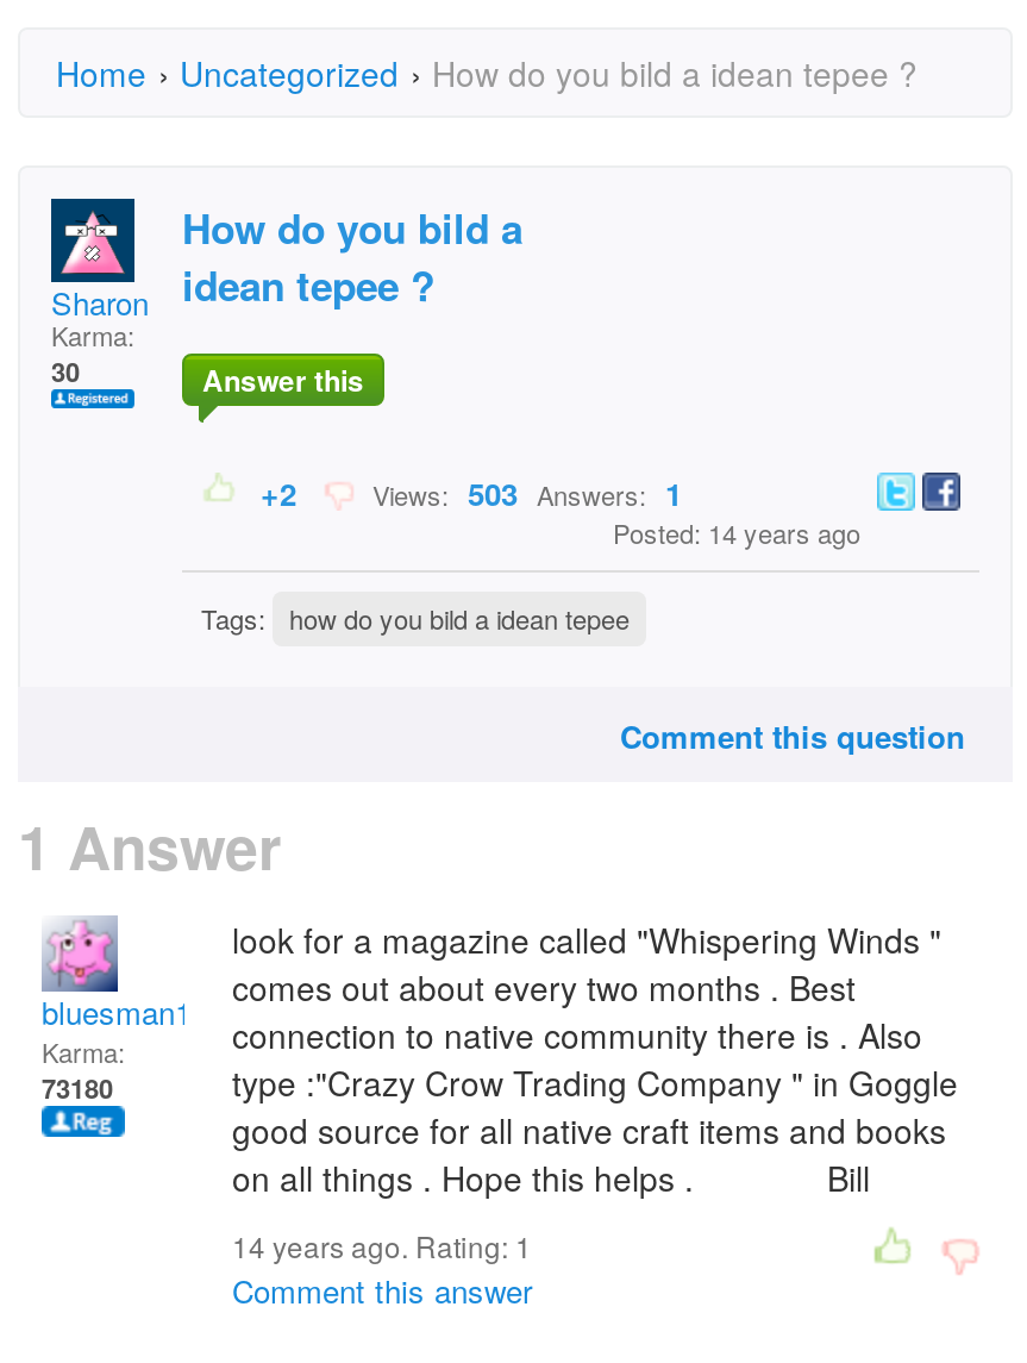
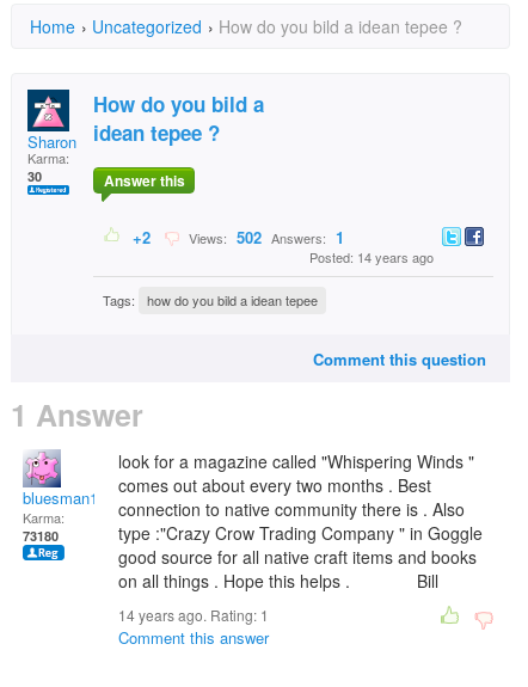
[358,470,682,516] Views: 503 Answers: 1 -> [182,226,344,249] Views: 502 Answers: 1

